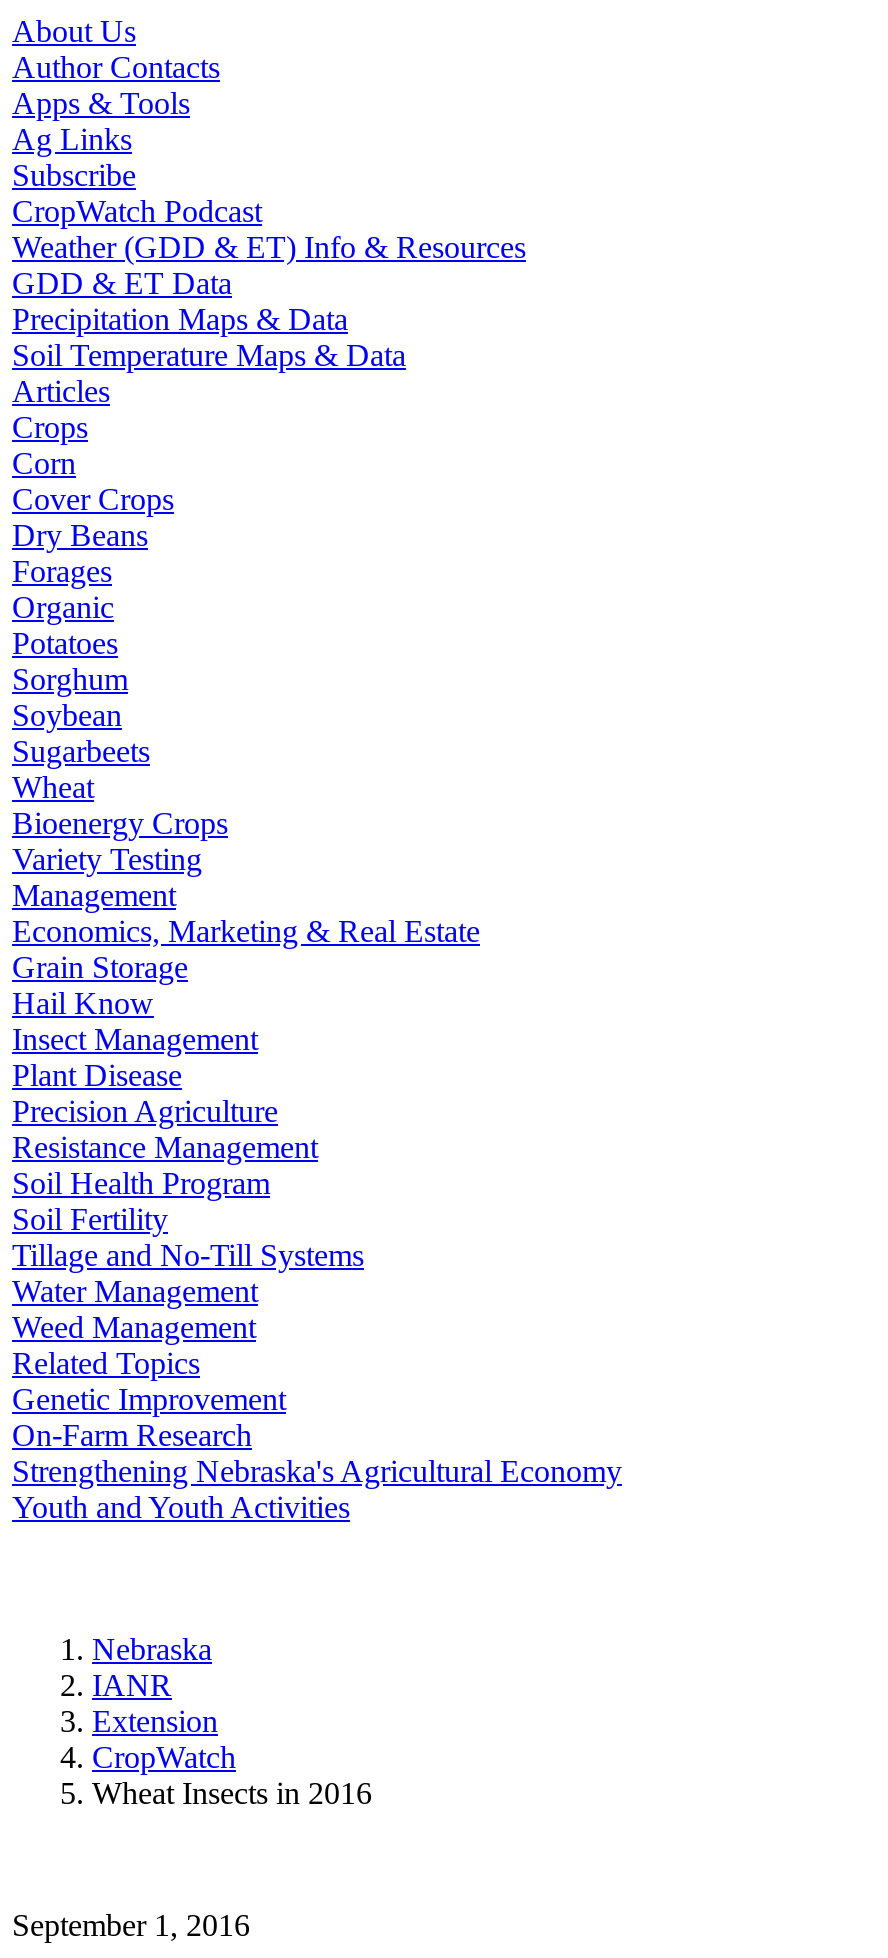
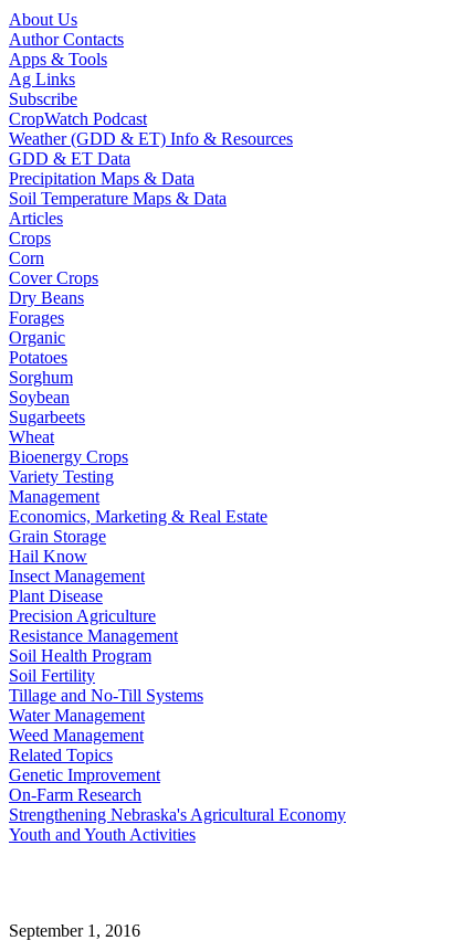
[92,1633,372,1811] Nebraska | IANR | Extension | CropWatch | Wheat Insects in 2016 -> none

